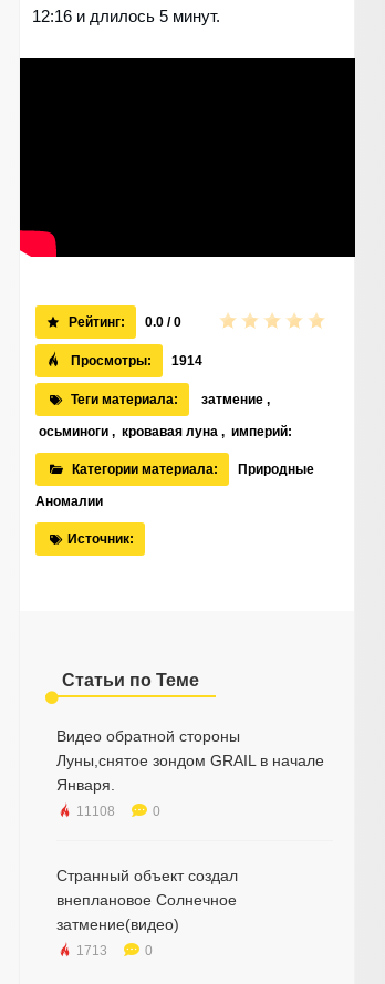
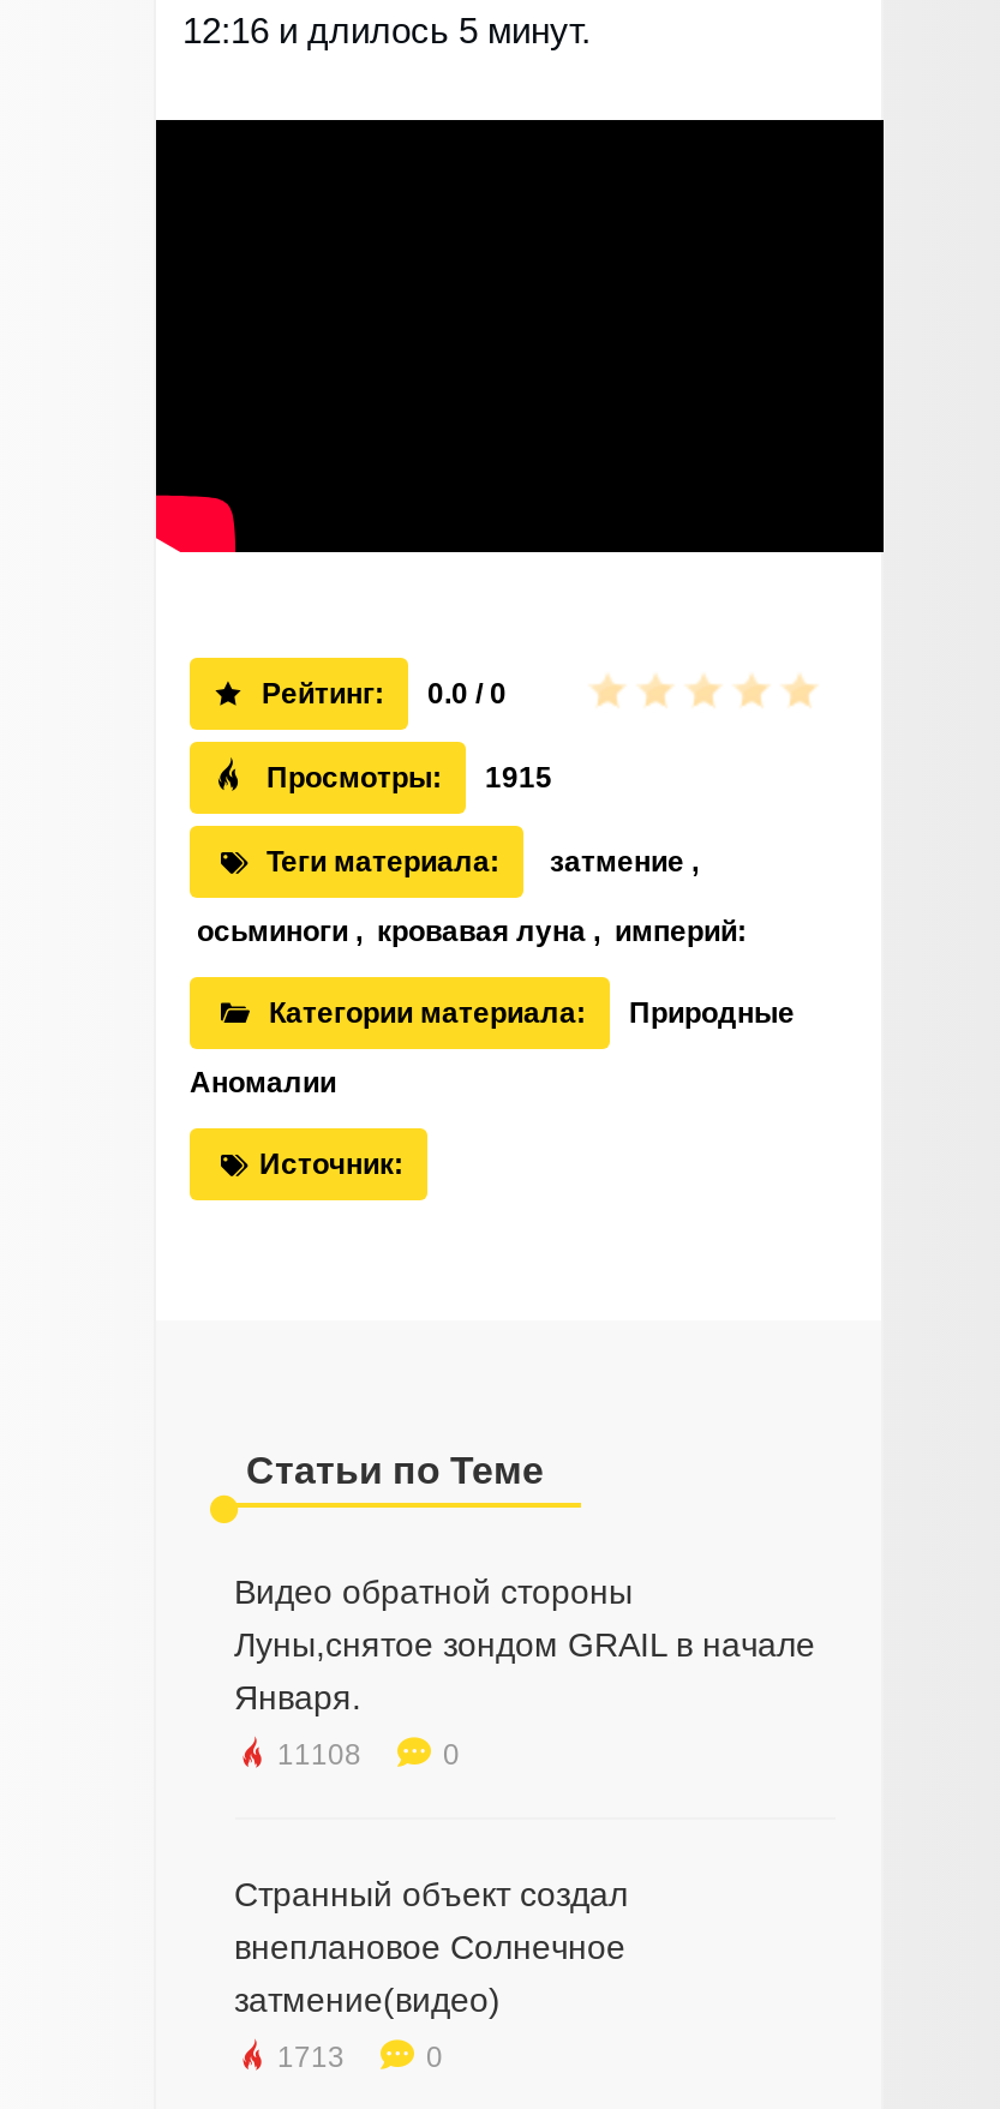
[67,353,202,369] Просмотры: 1914 -> [259,762,552,795] Просмотры: 1915

